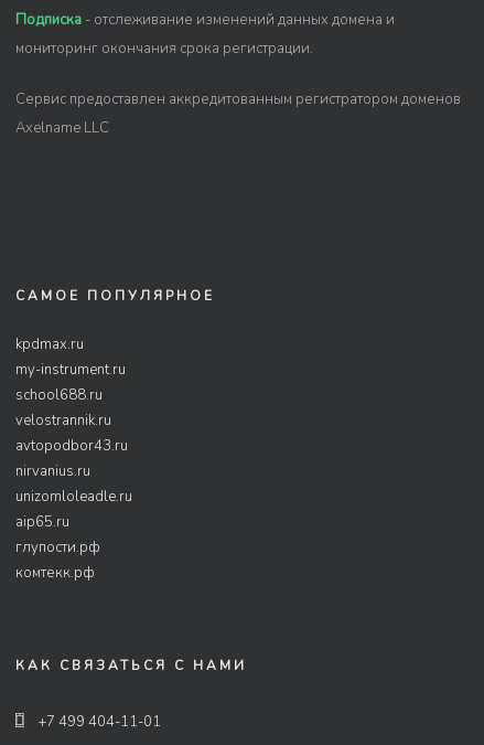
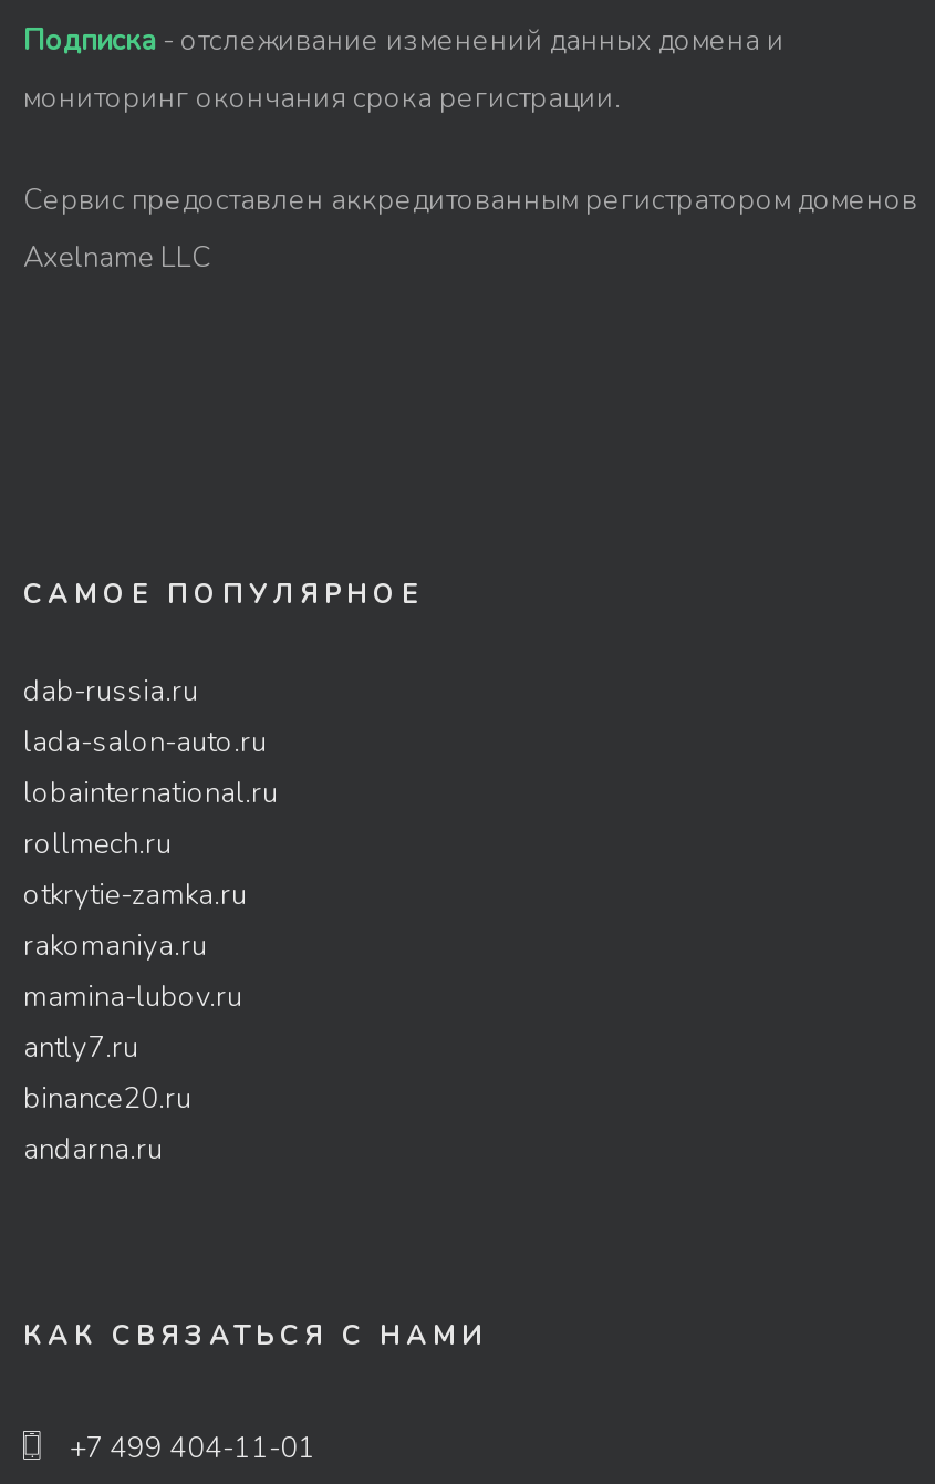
[15,334,132,583] kpdmax.ru | my-instrument.ru | school688.ru | velostrannik.ru | avtopodbor43.ru | nirvanius.ru | unizomloleadle.ru | aip65.ru | глупости.рф | комтекк.рф -> [23,672,278,1170] dab-russia.ru | lada-salon-auto.ru | lobainternational.ru | rollmech.ru | otkrytie-zamka.ru | rakomaniya.ru | mamina-lubov.ru | antly7.ru | binance20.ru | andarna.ru

